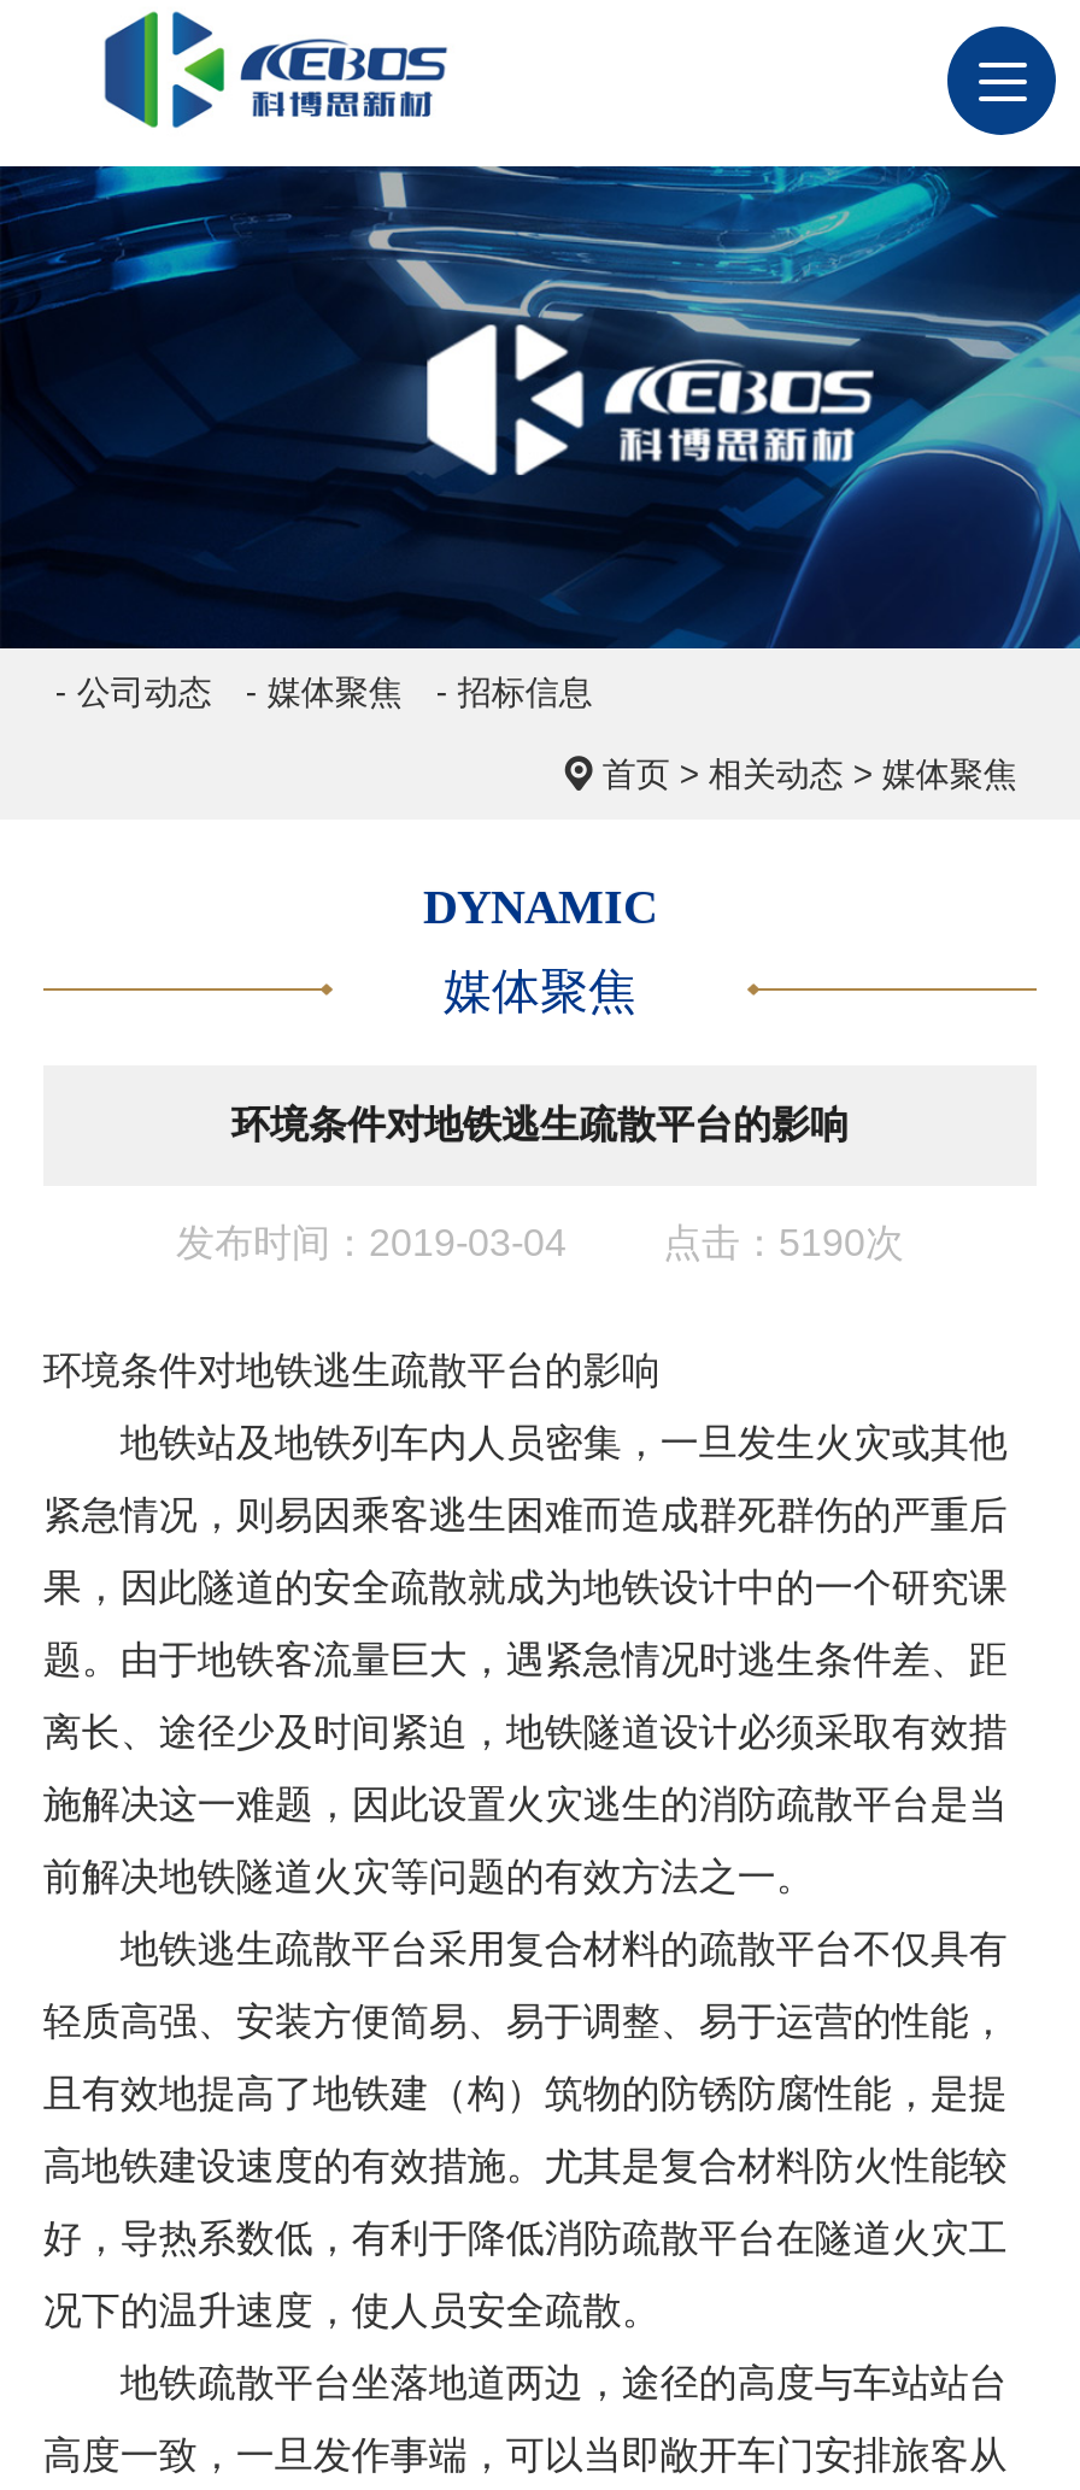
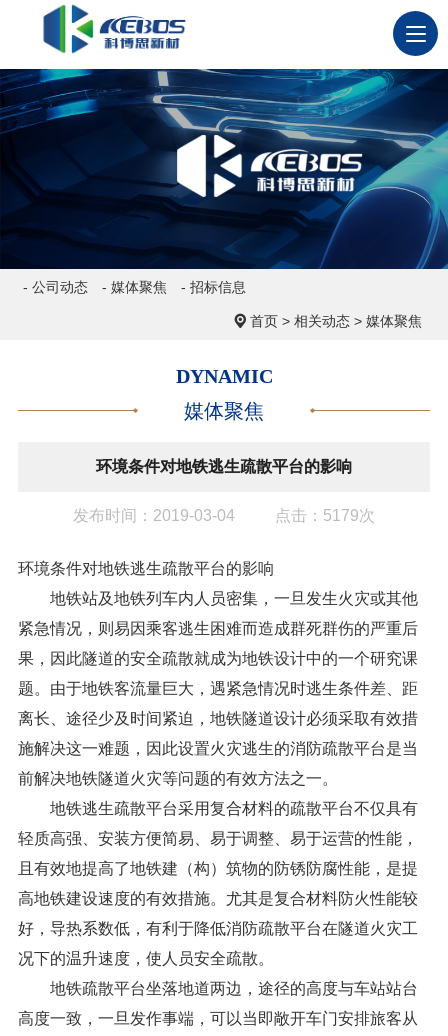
[663,1222,904,1263] 点击：5190次 -> [275,507,375,524] 点击：5179次

